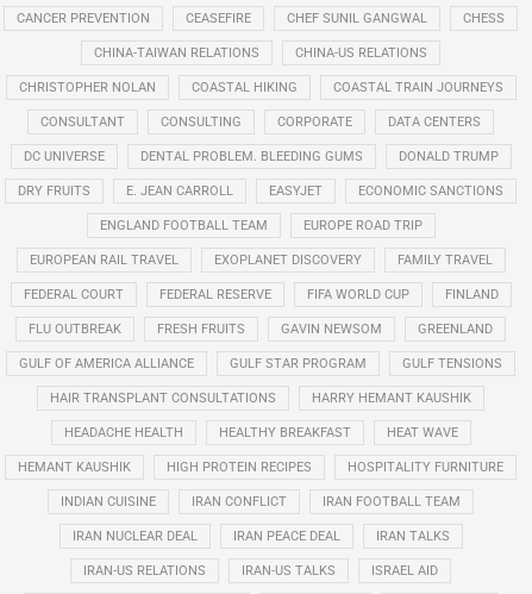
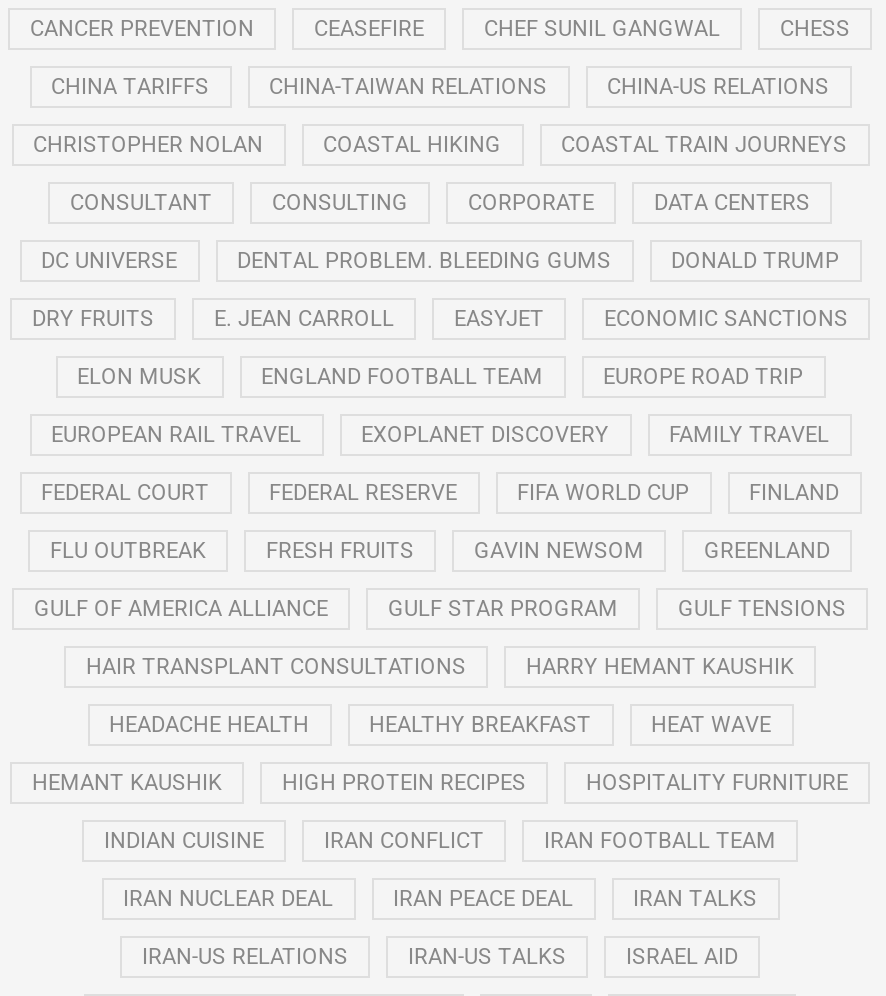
none -> [51,74,209,100] CHINA TARIFFS
none -> [77,364,201,390] ELON MUSK

